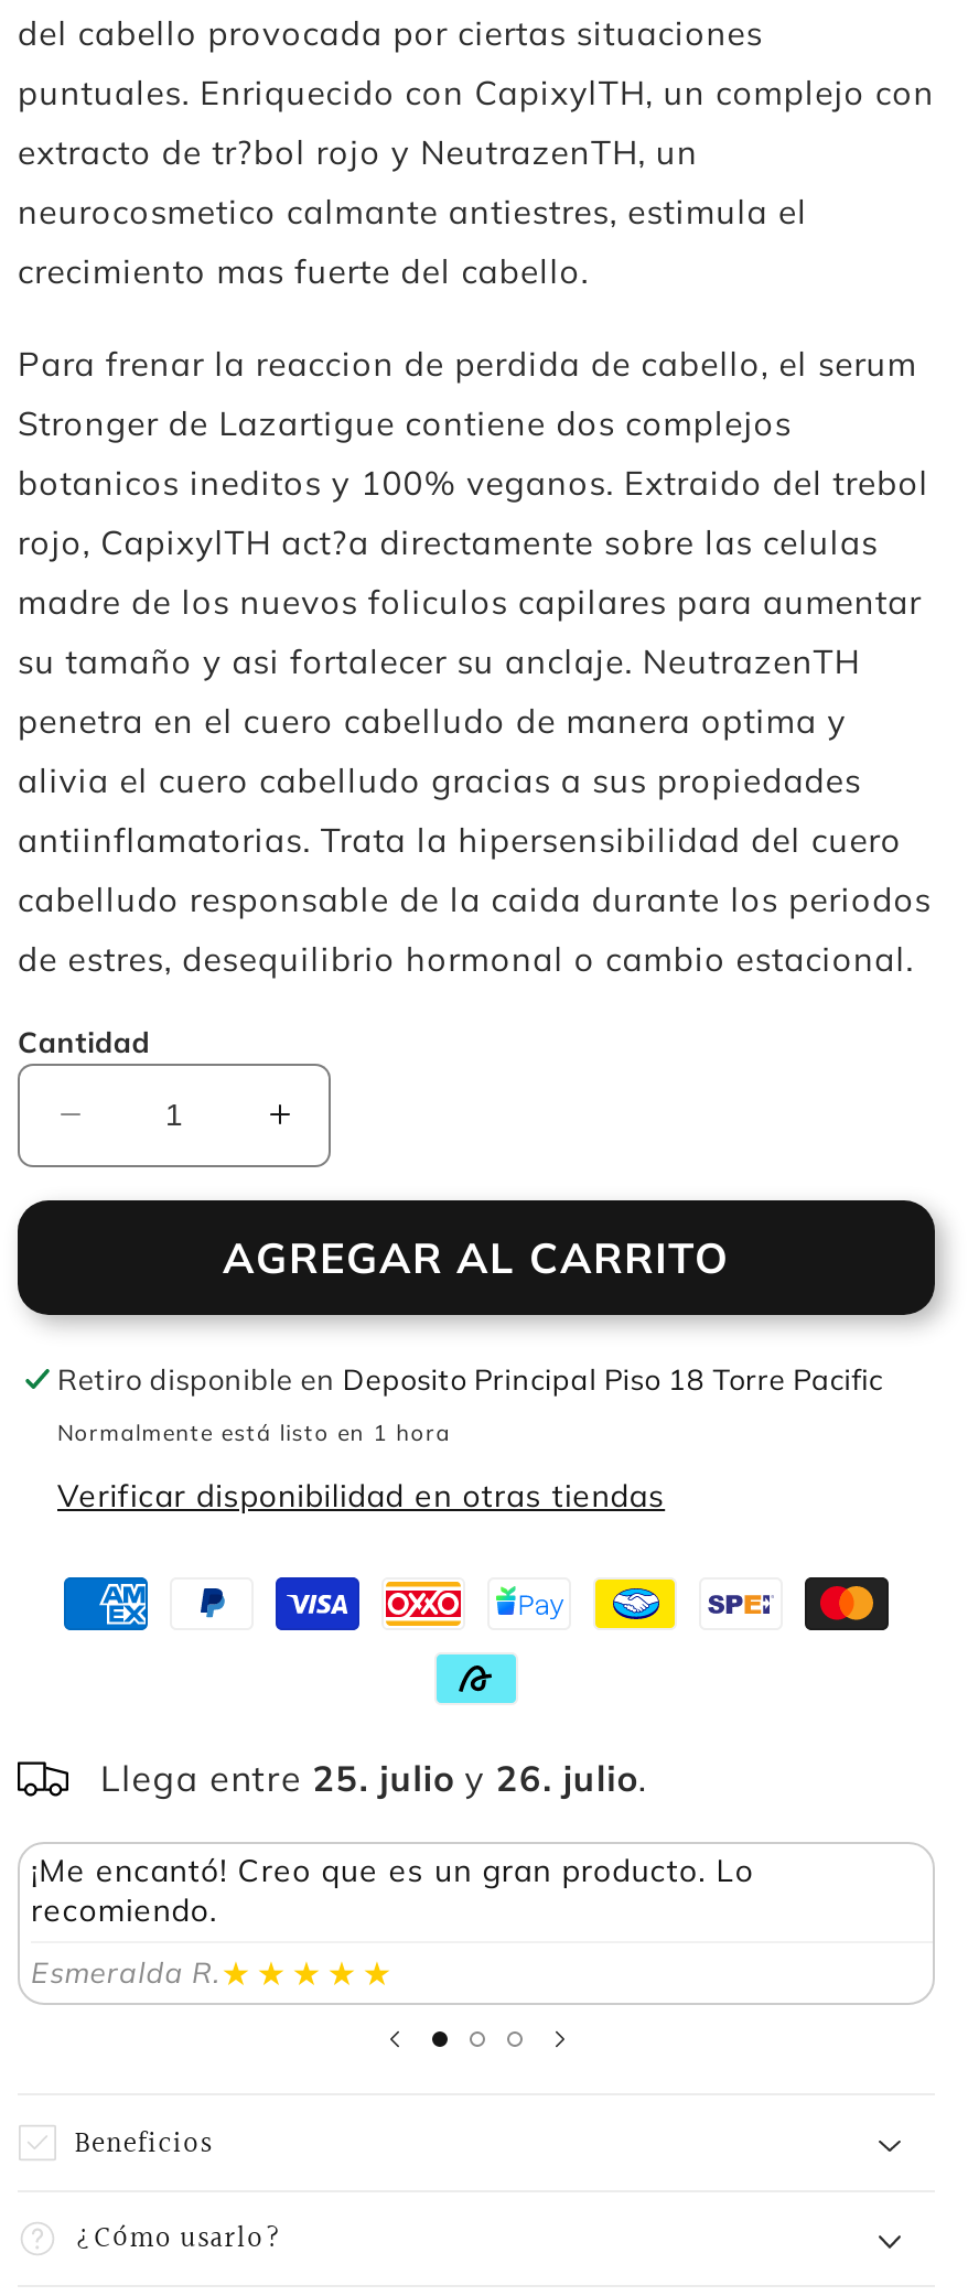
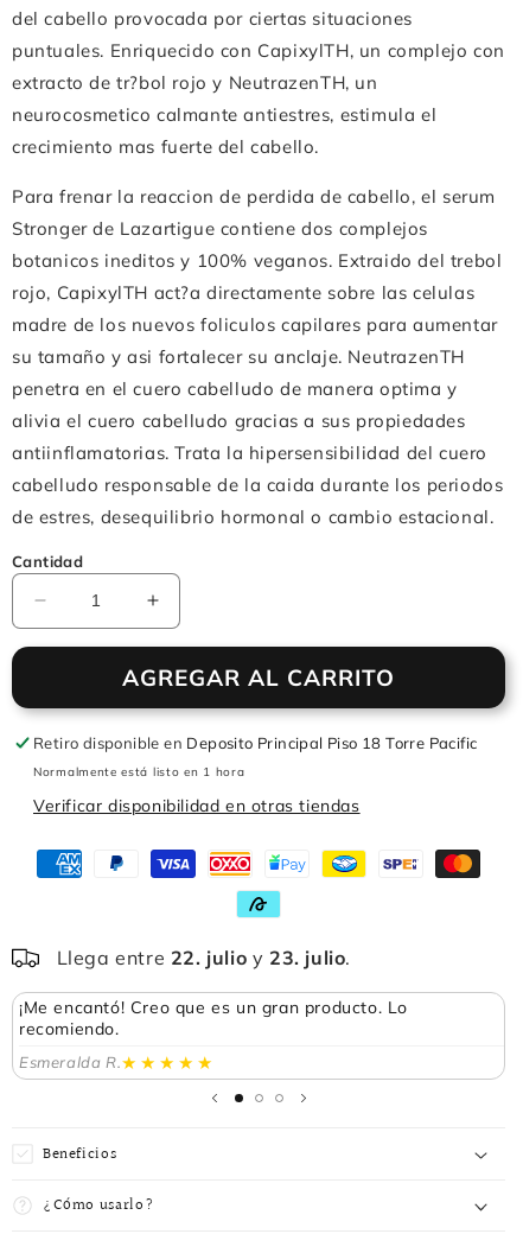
[100,1755,648,1800] Llega entre 25. julio y 26. julio. -> [56,945,351,969] Llega entre 22. julio y 23. julio.

